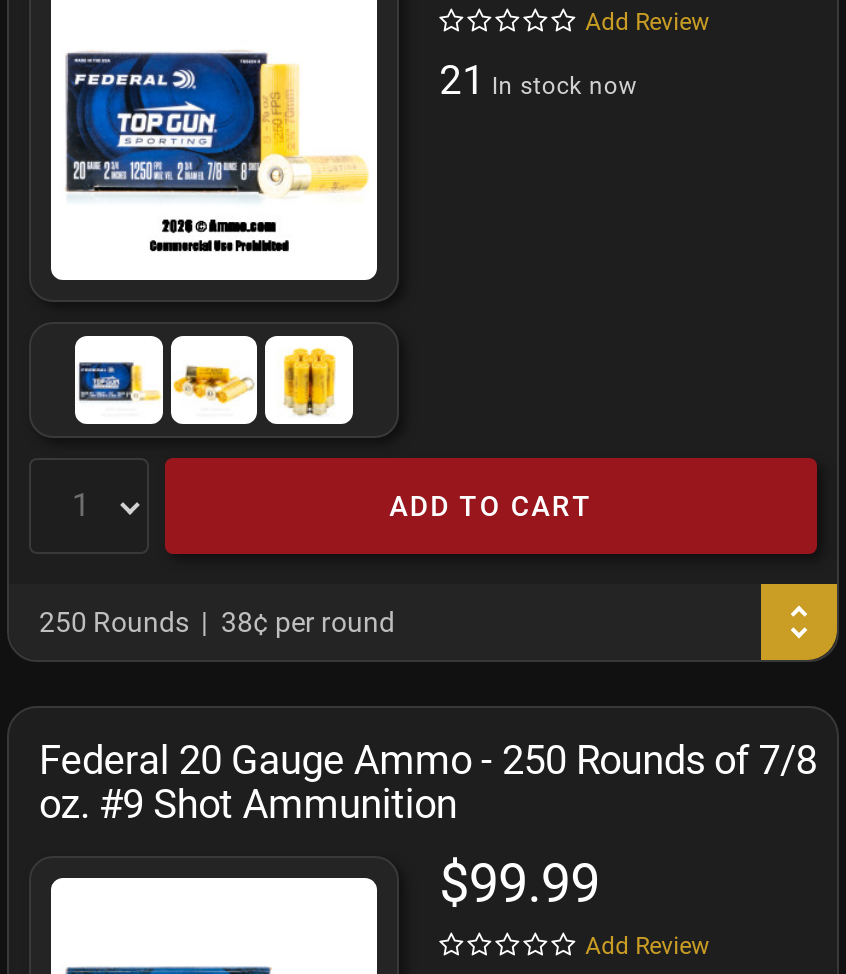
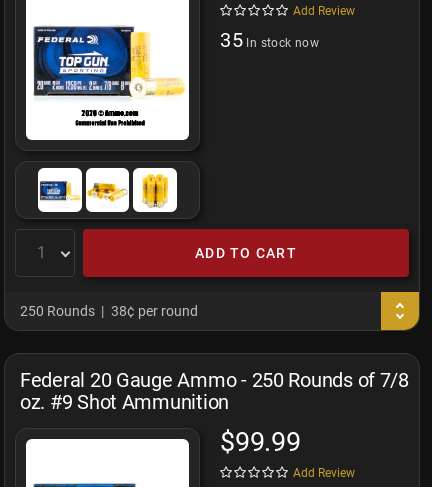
[439,56,637,104] 21 In stock now -> [220,28,319,52] 35 In stock now

